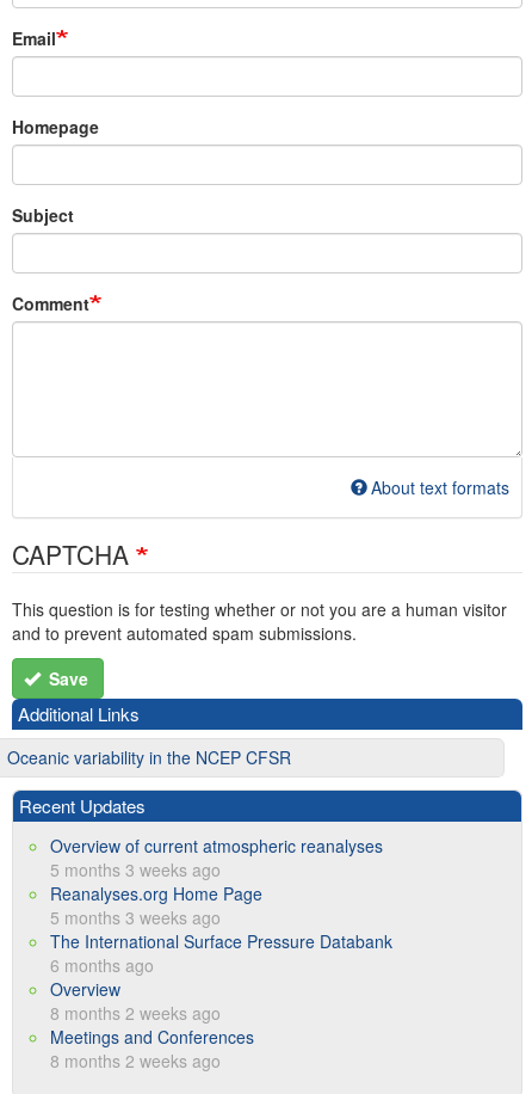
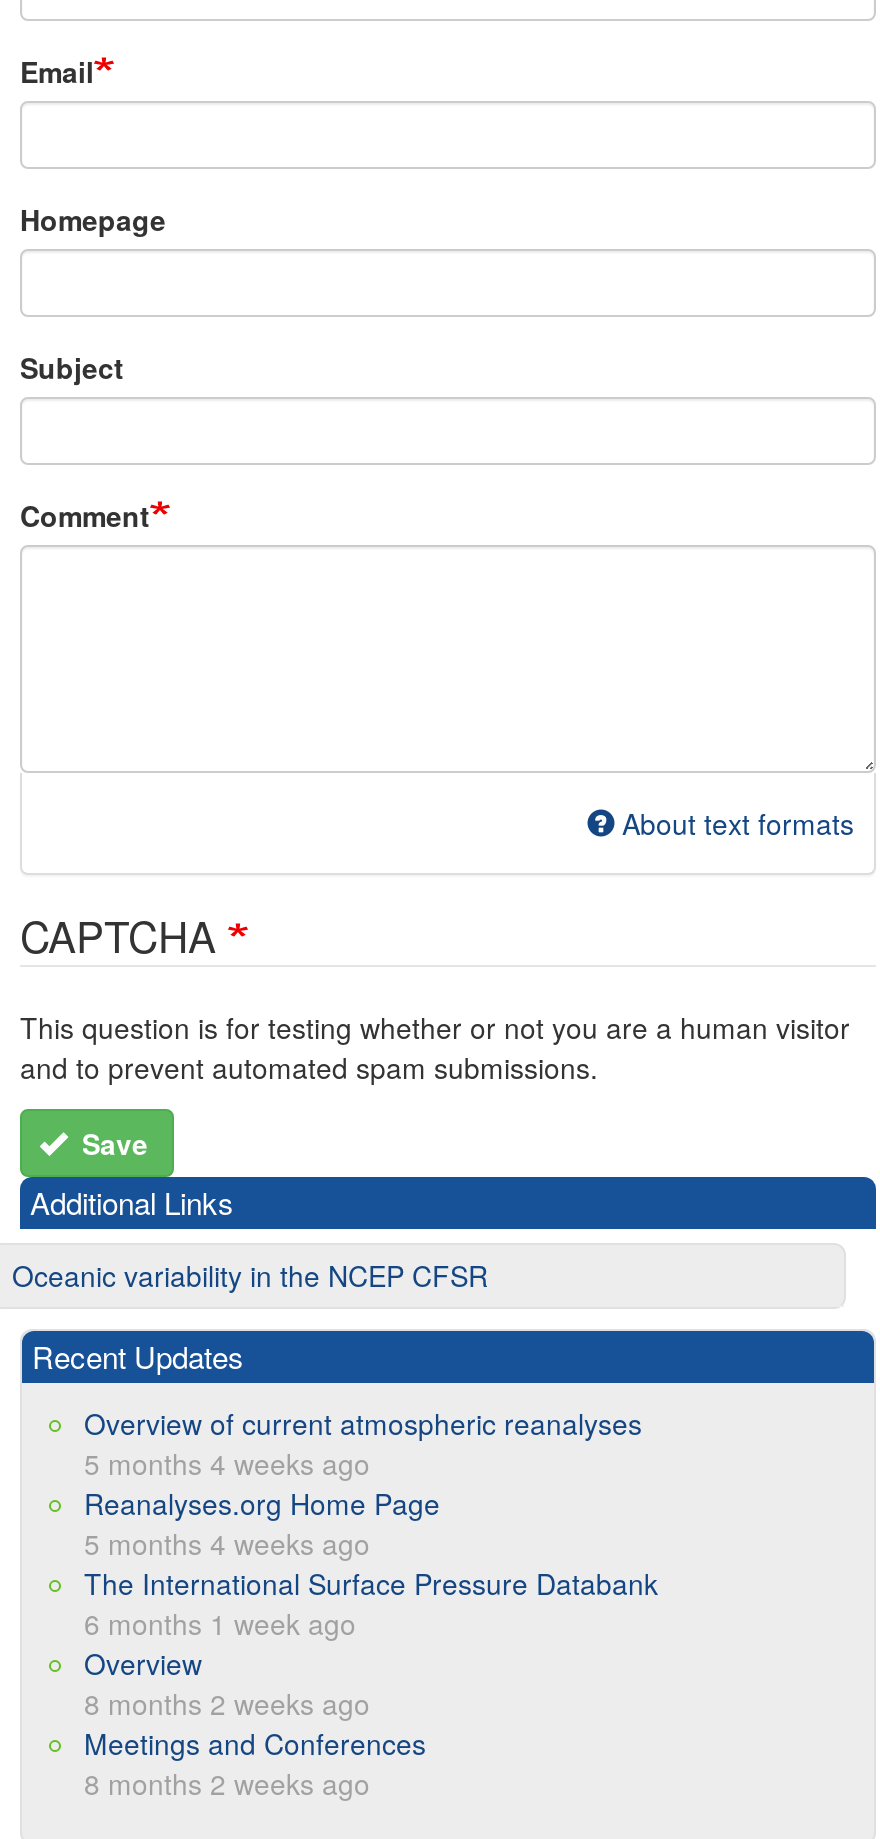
[50,858,221,881] 5 months 3 weeks ago -> [84,1443,370,1483] 5 months 4 weeks ago
[50,905,221,929] 5 months 3 weeks ago -> [84,1523,370,1563] 5 months 4 weeks ago
[50,953,154,977] 6 months ago -> [84,1603,356,1643] 6 months 1 week ago

